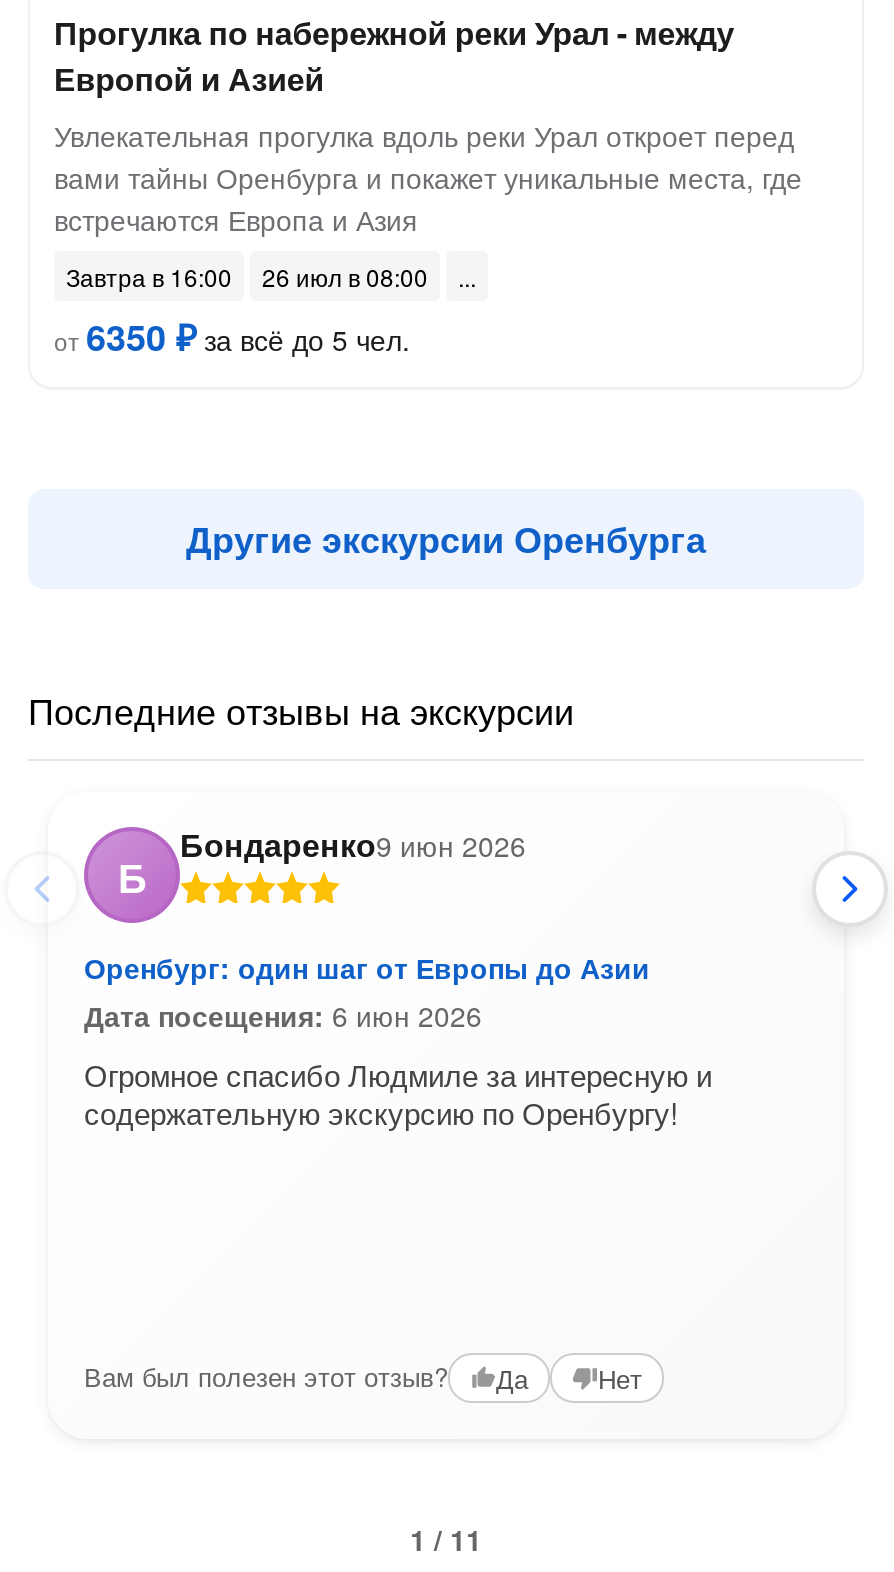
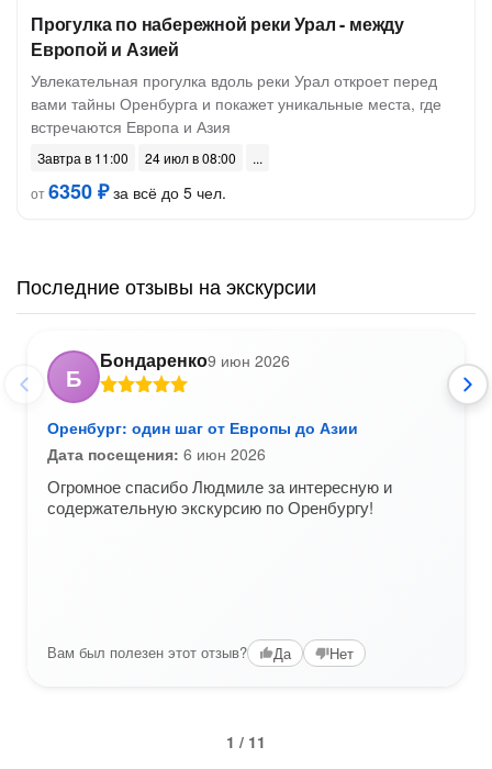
[66,259,232,293] Завтра в 16:00 -> [37,148,128,167] Завтра в 11:00
[262,259,428,293] 26 июл в 08:00 -> [145,148,236,167] 24 июл в 08:00
[186,513,706,565] Другие экскурсии Оренбурга -> none

